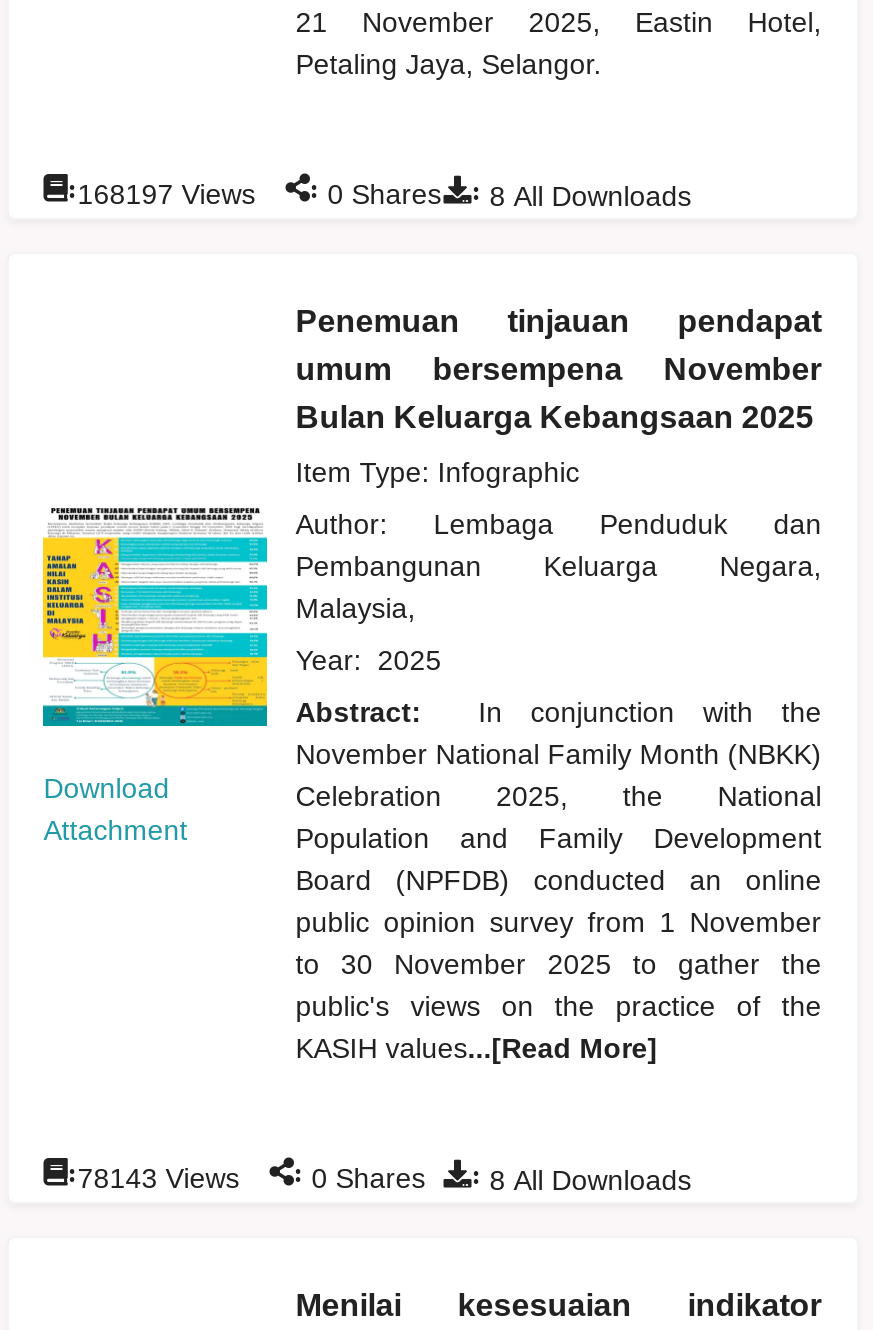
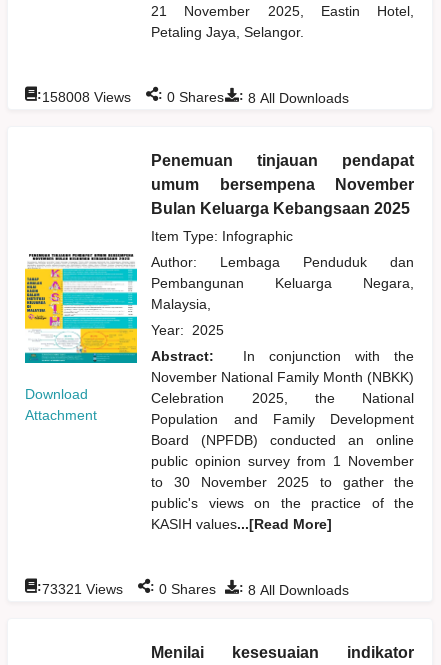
[67,174,691,212] :168197 Views : 0 Shares : 8 All Downloads -> [37,87,349,106] :158008 Views : 0 Shares : 8 All Downloads
[67,1158,691,1196] :78143 Views : 0 Shares : 8 All Downloads -> [37,579,349,598] :73321 Views : 0 Shares : 8 All Downloads

